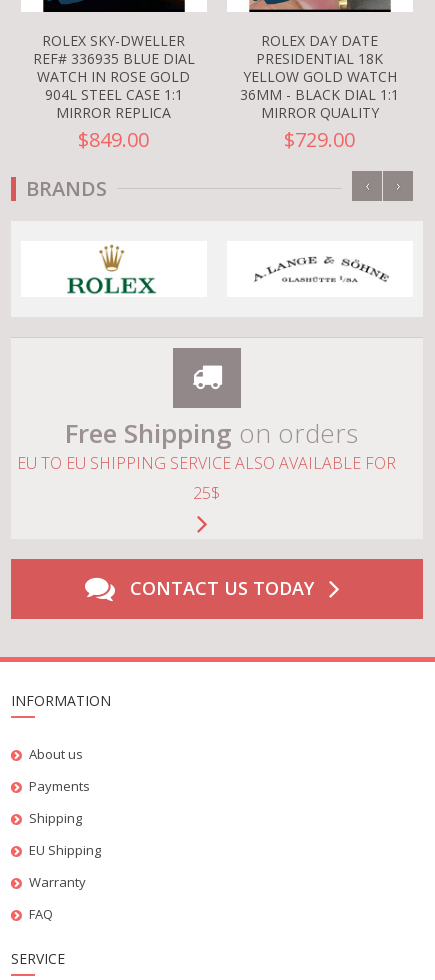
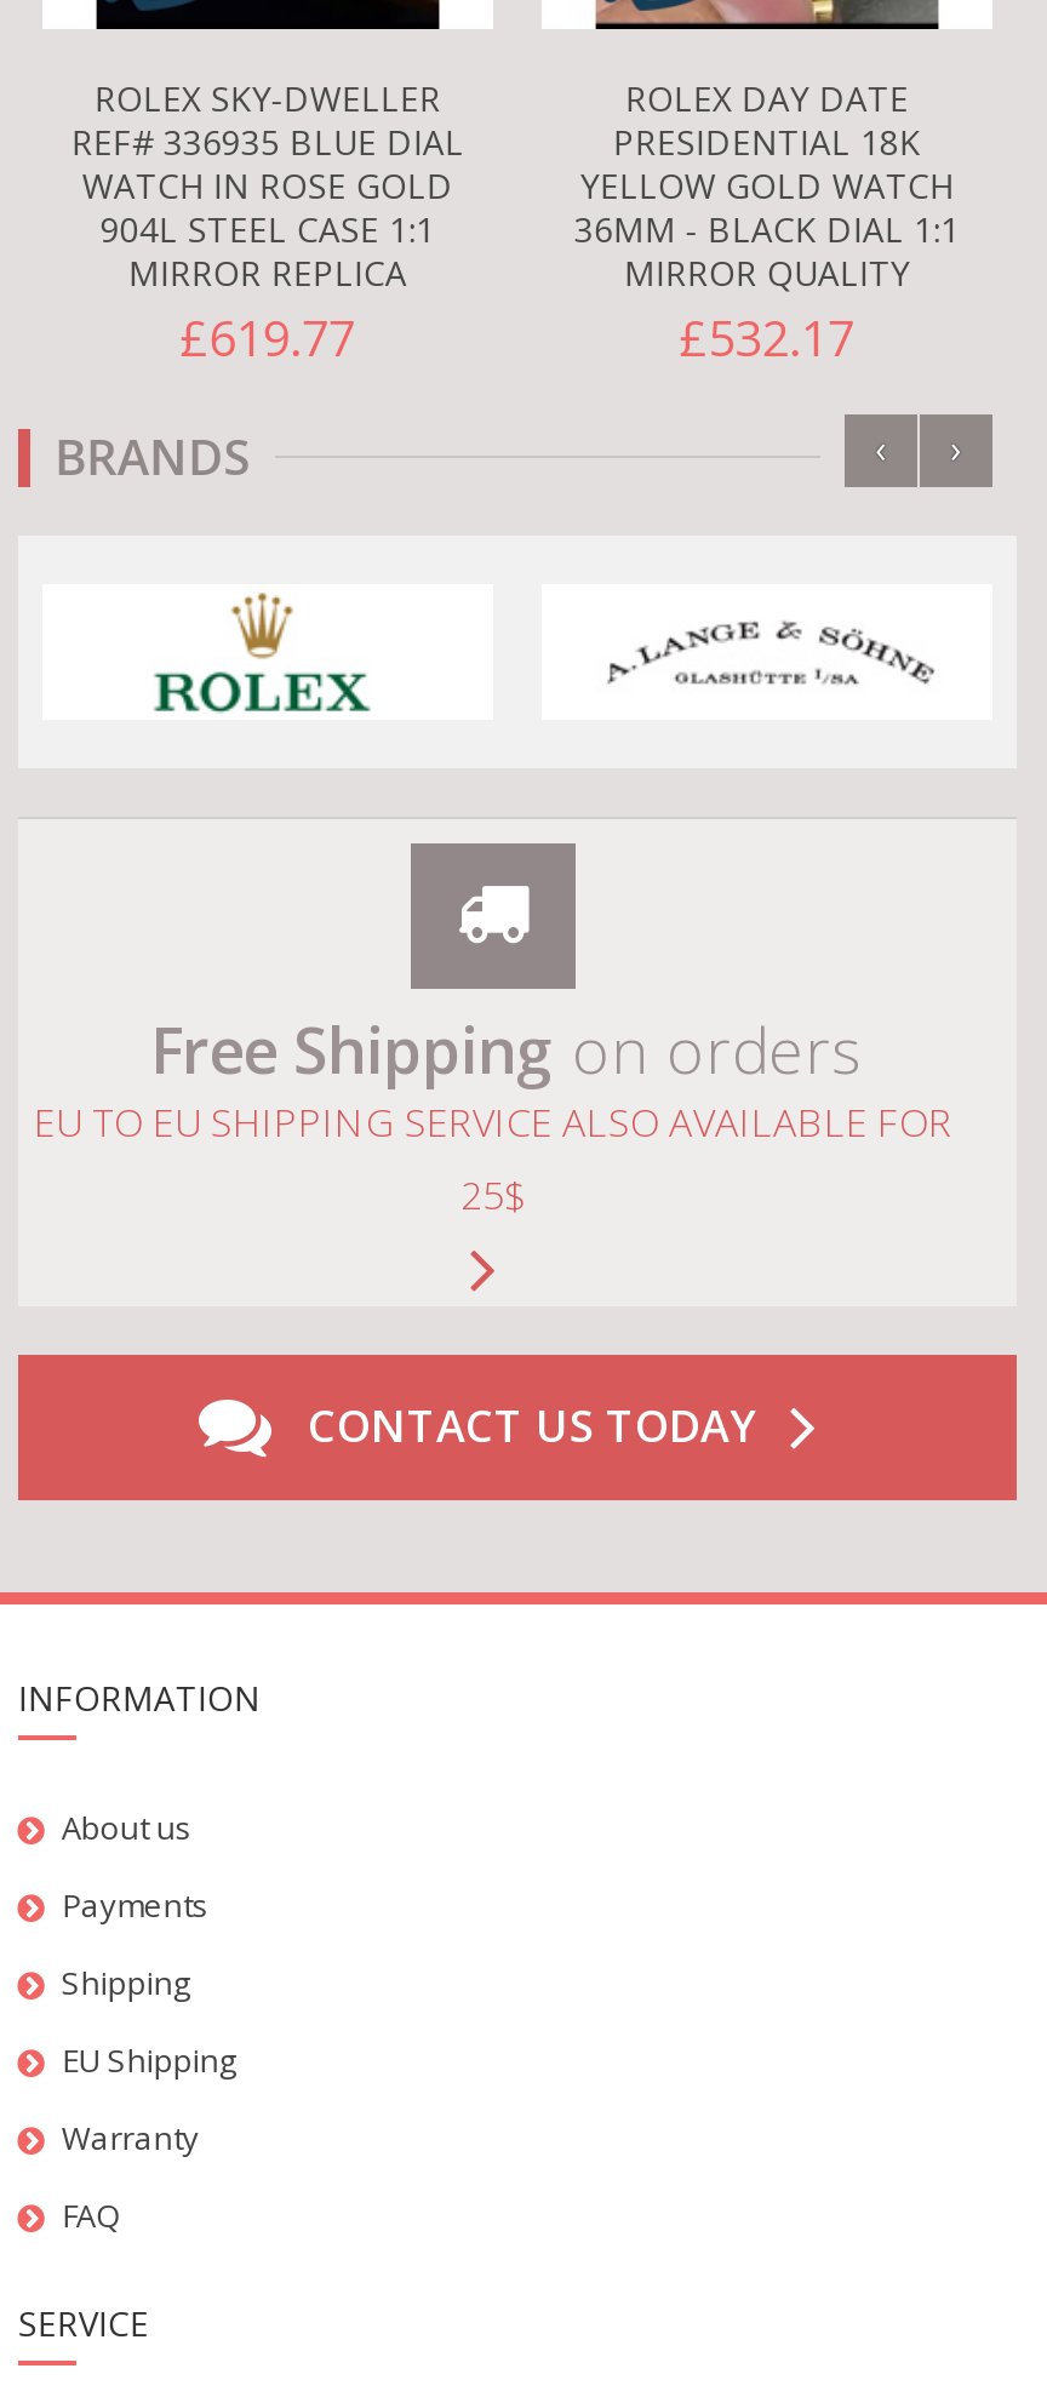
[78,126,149,153] $849.00 -> [180,305,355,370] £619.77
[284,126,355,153] $729.00 -> [680,305,854,370] £532.17

